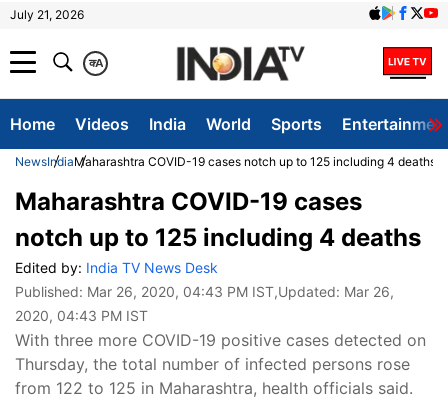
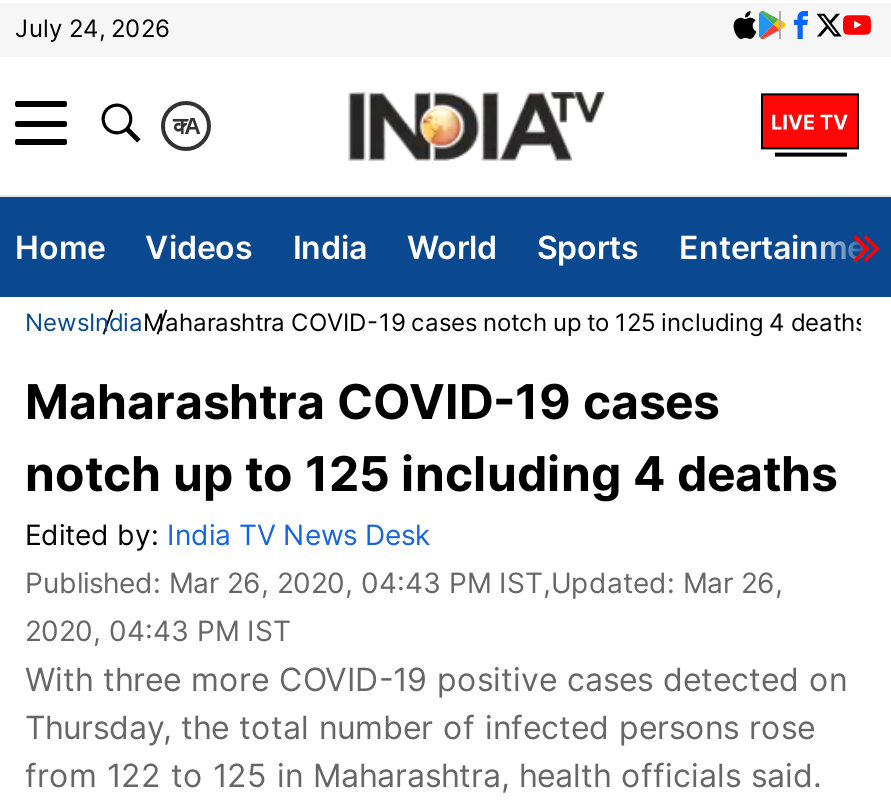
[10,7,84,22] July 21, 2026 -> [15,13,169,43] July 24, 2026

